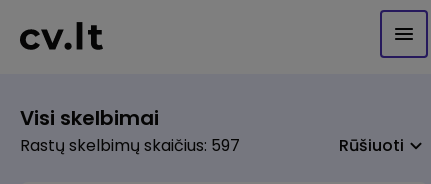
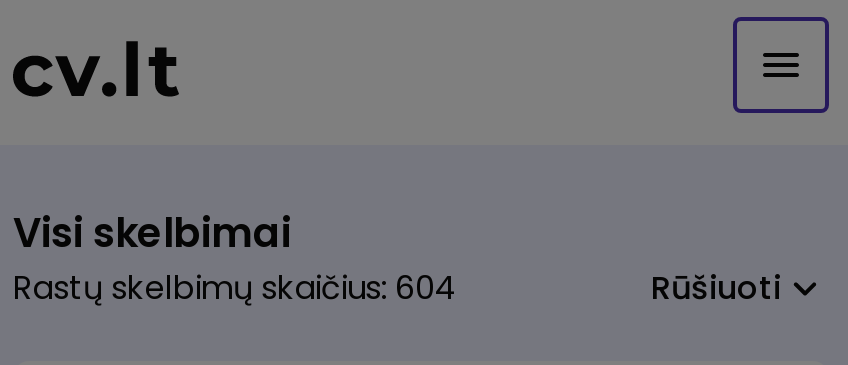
[20,134,240,157] Rastų skelbimų skaičius: 597 -> [13,265,457,311] Rastų skelbimų skaičius: 604

